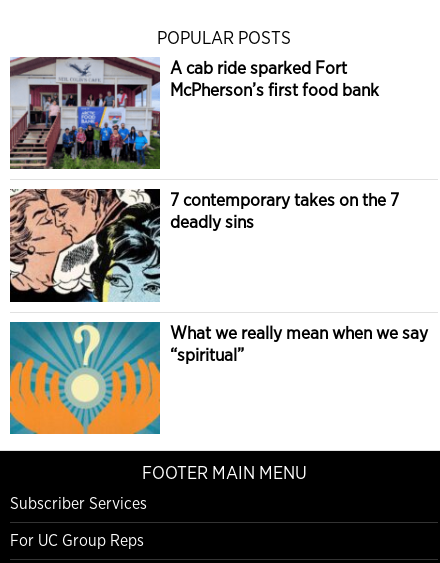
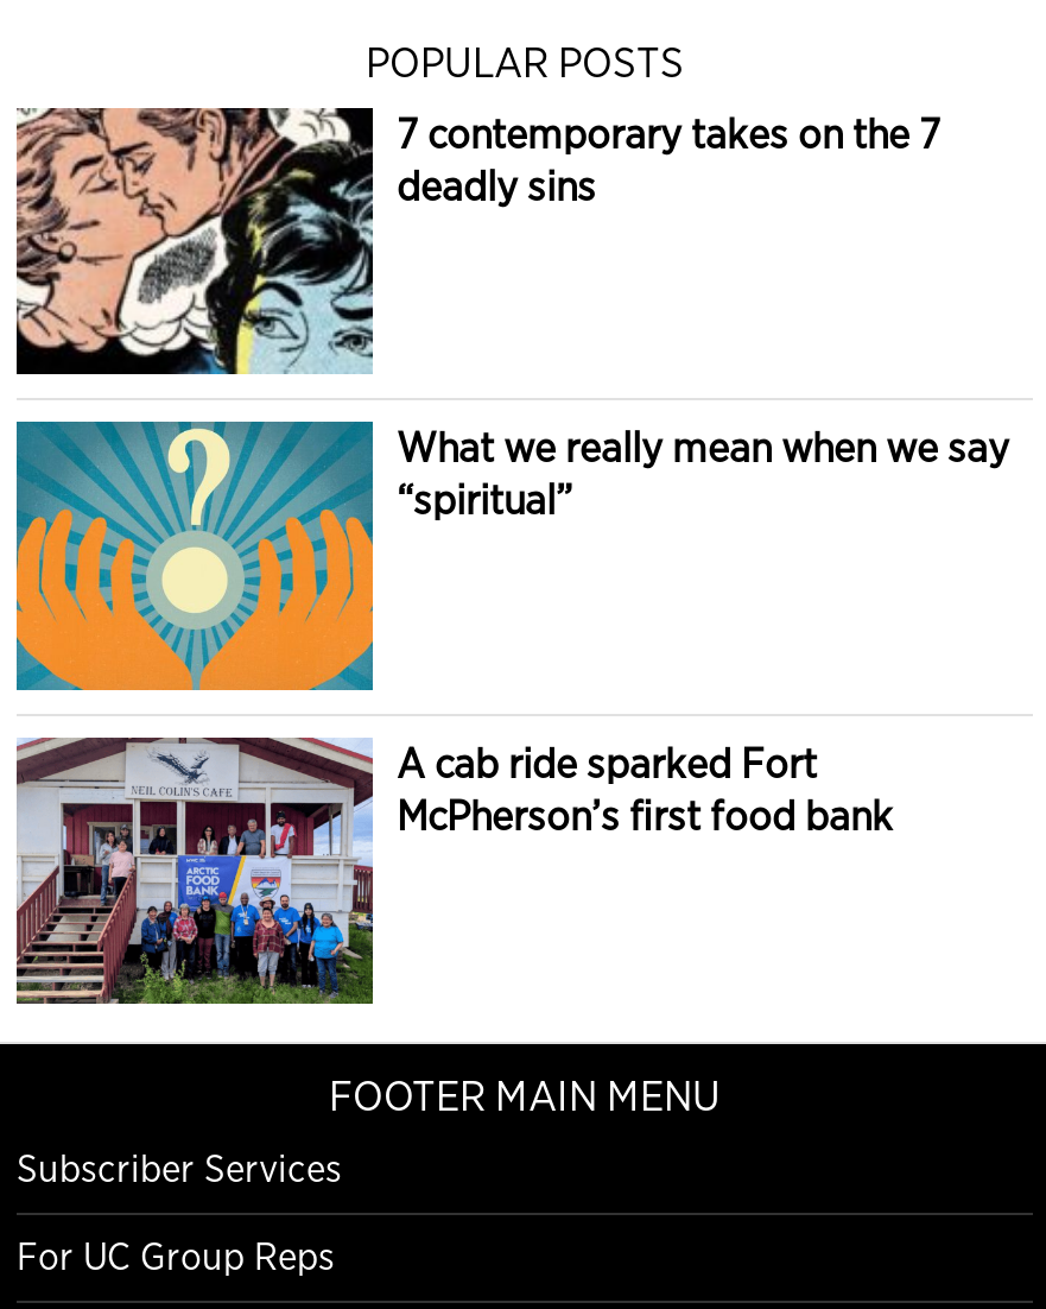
moved [9,56,379,170] -> [14,735,893,1006]: [image] | A cab ride sparked Fort | McPherson’s first food bank
moved [8,187,428,364] -> [12,103,1009,524]: [image] | 7 contemporary takes on the 7 | deadly sins | What we really mean when we say | “spiritual”
moved [9,320,160,435] -> [14,419,373,693]: [image]

